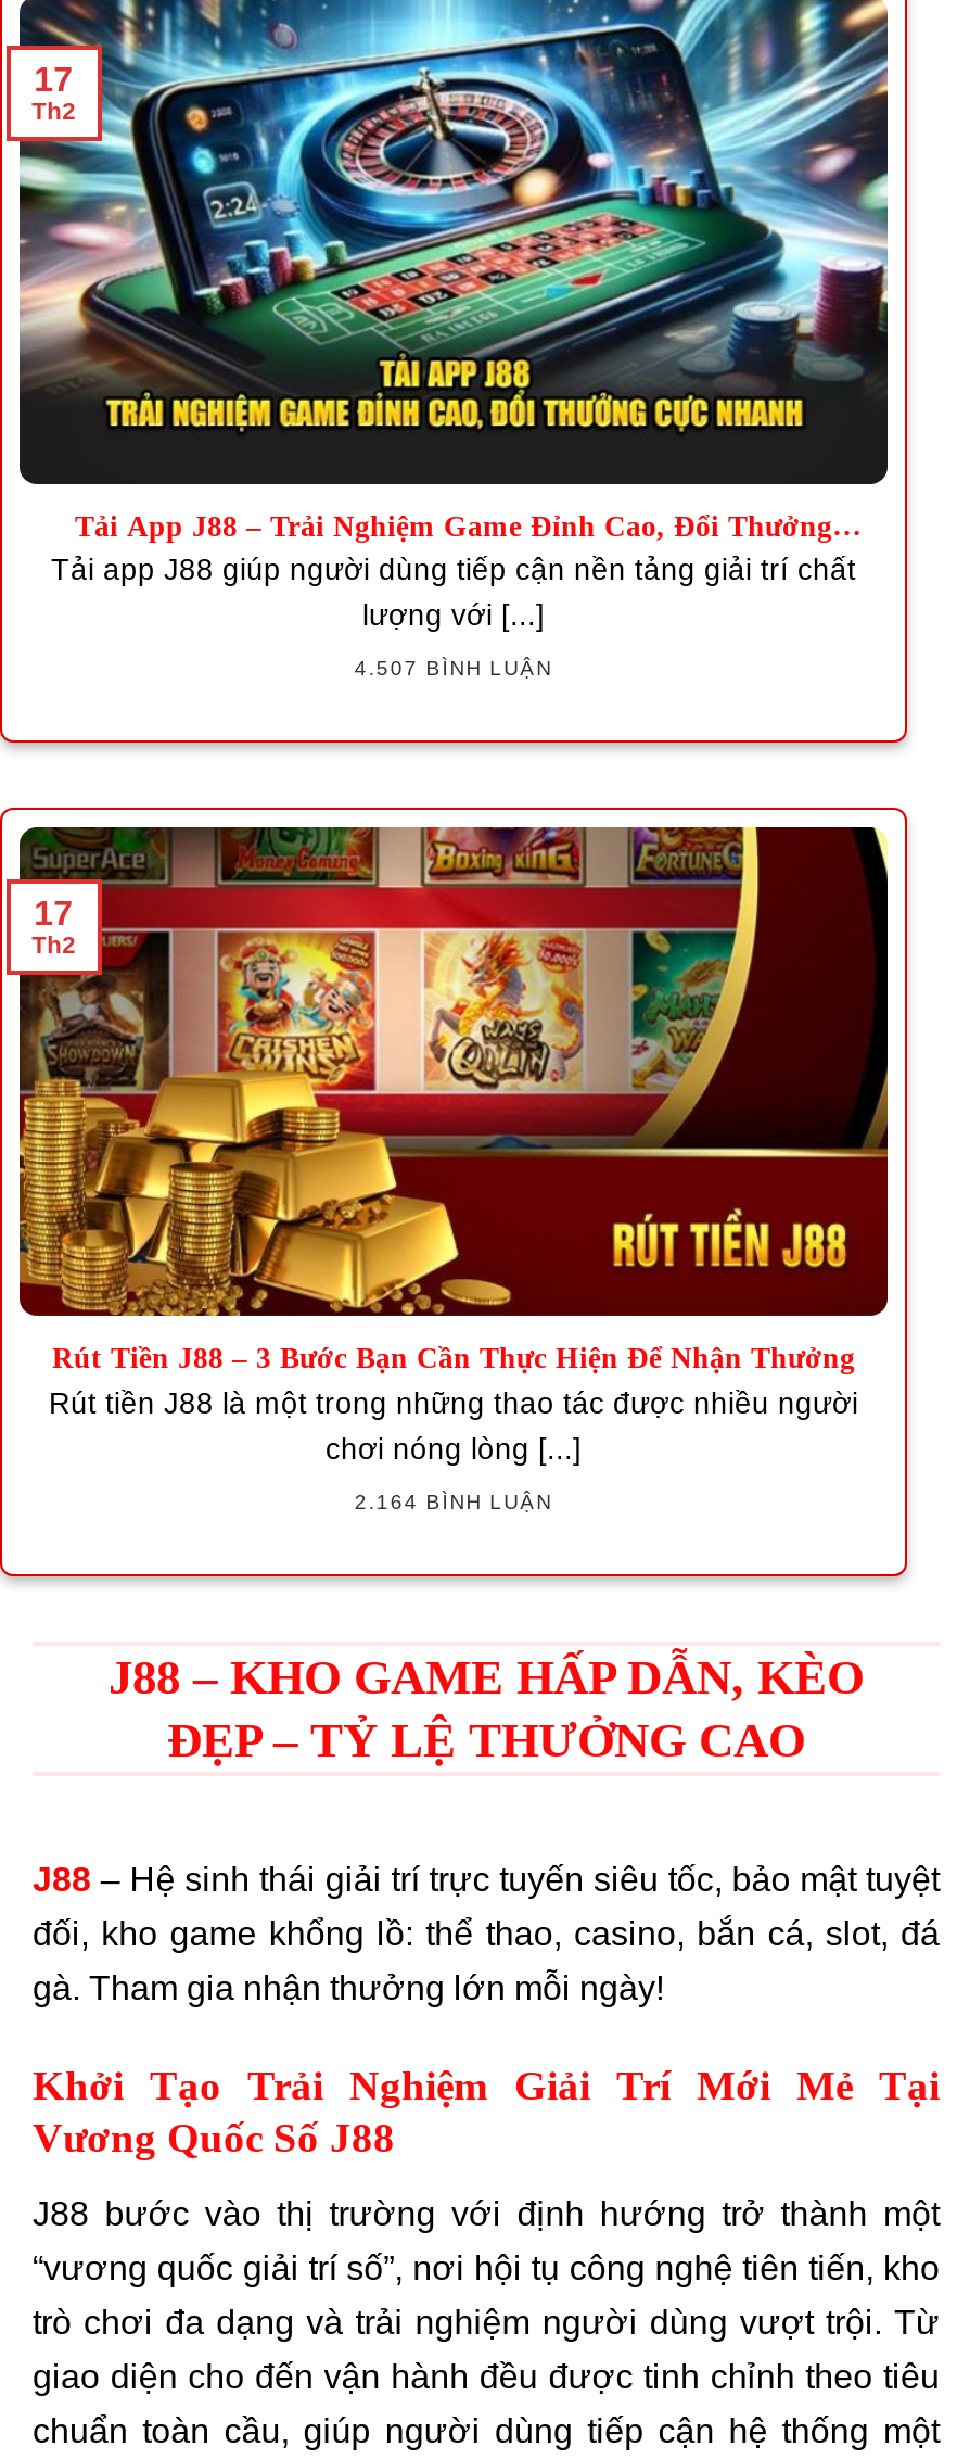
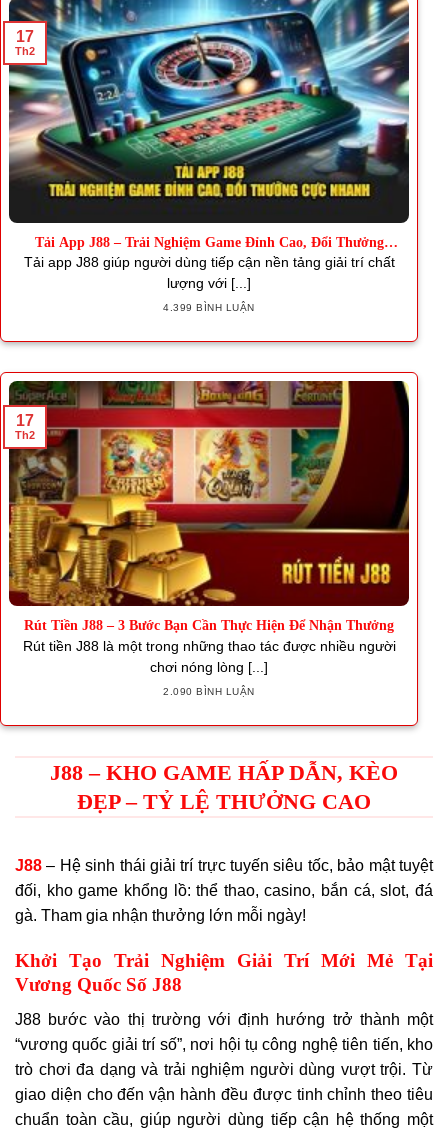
[355,657,552,680] 4.507 BÌNH LUẬN -> [163,302,255,313] 4.399 BÌNH LUẬN
[355,1490,552,1513] 2.164 BÌNH LUẬN -> [163,686,255,697] 2.090 BÌNH LUẬN

